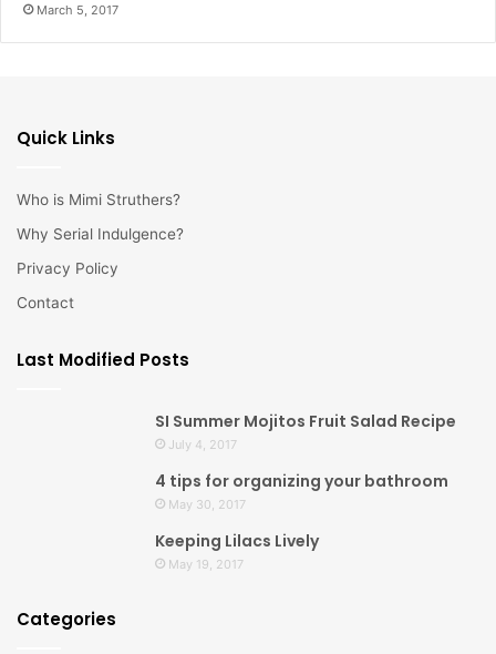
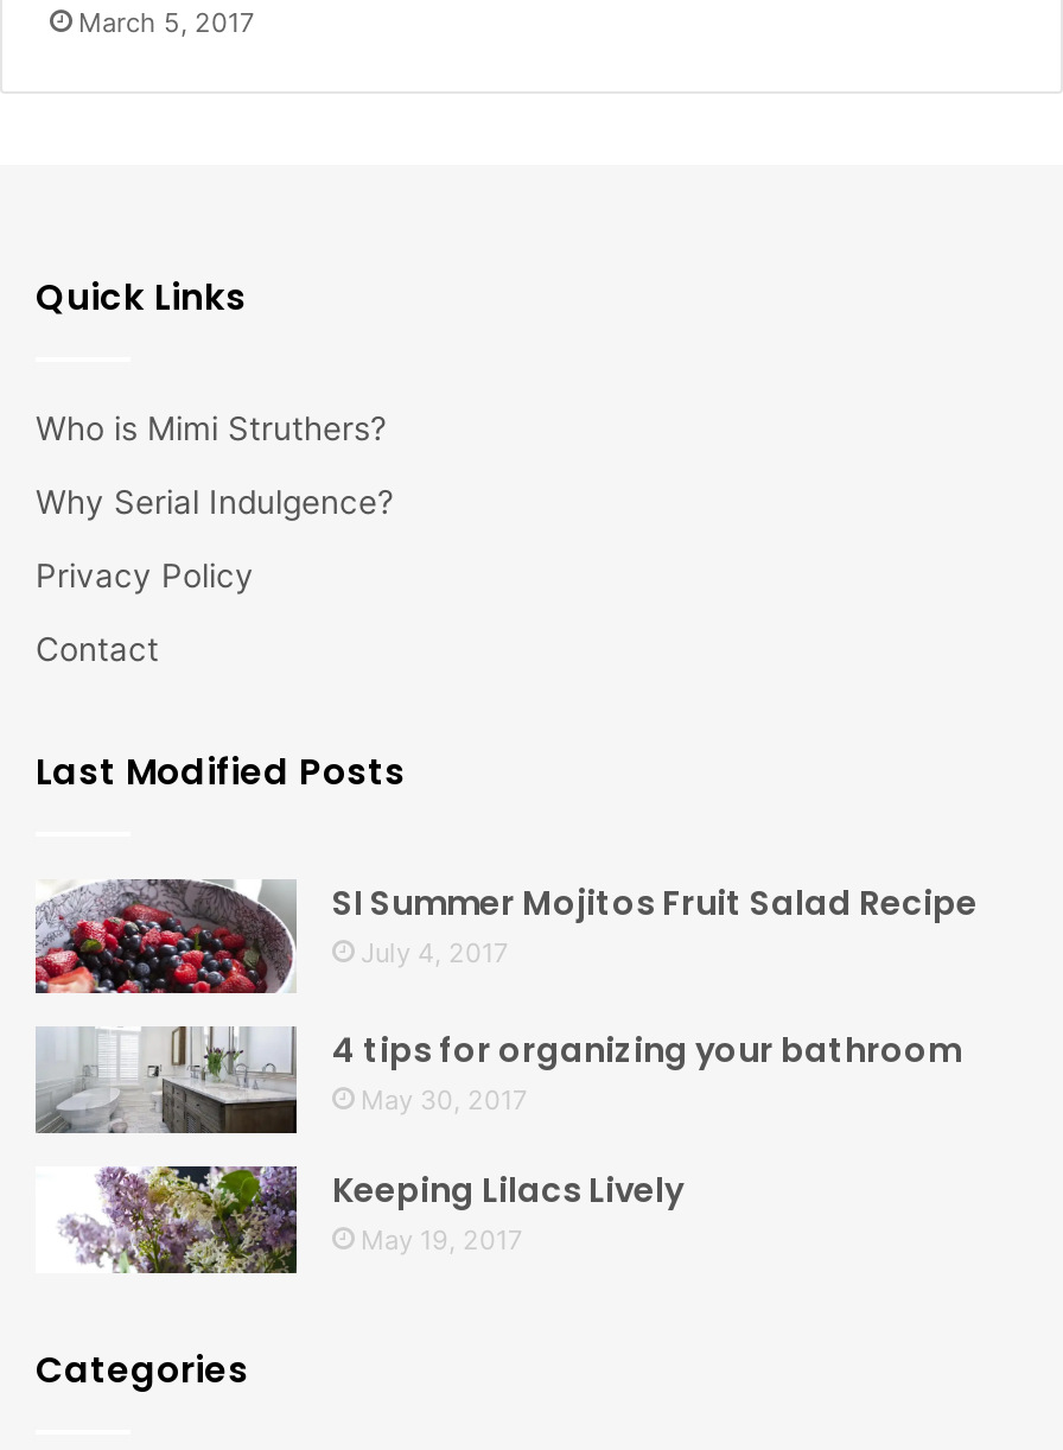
none -> [33,876,299,997] [image]
none -> [33,1023,299,1137] [image]
none -> [62,1163,299,1277] [image]

